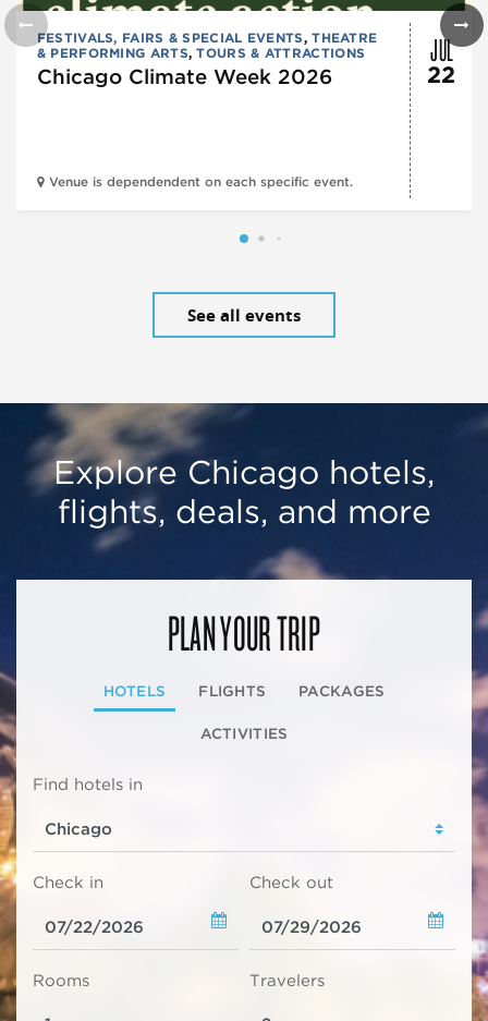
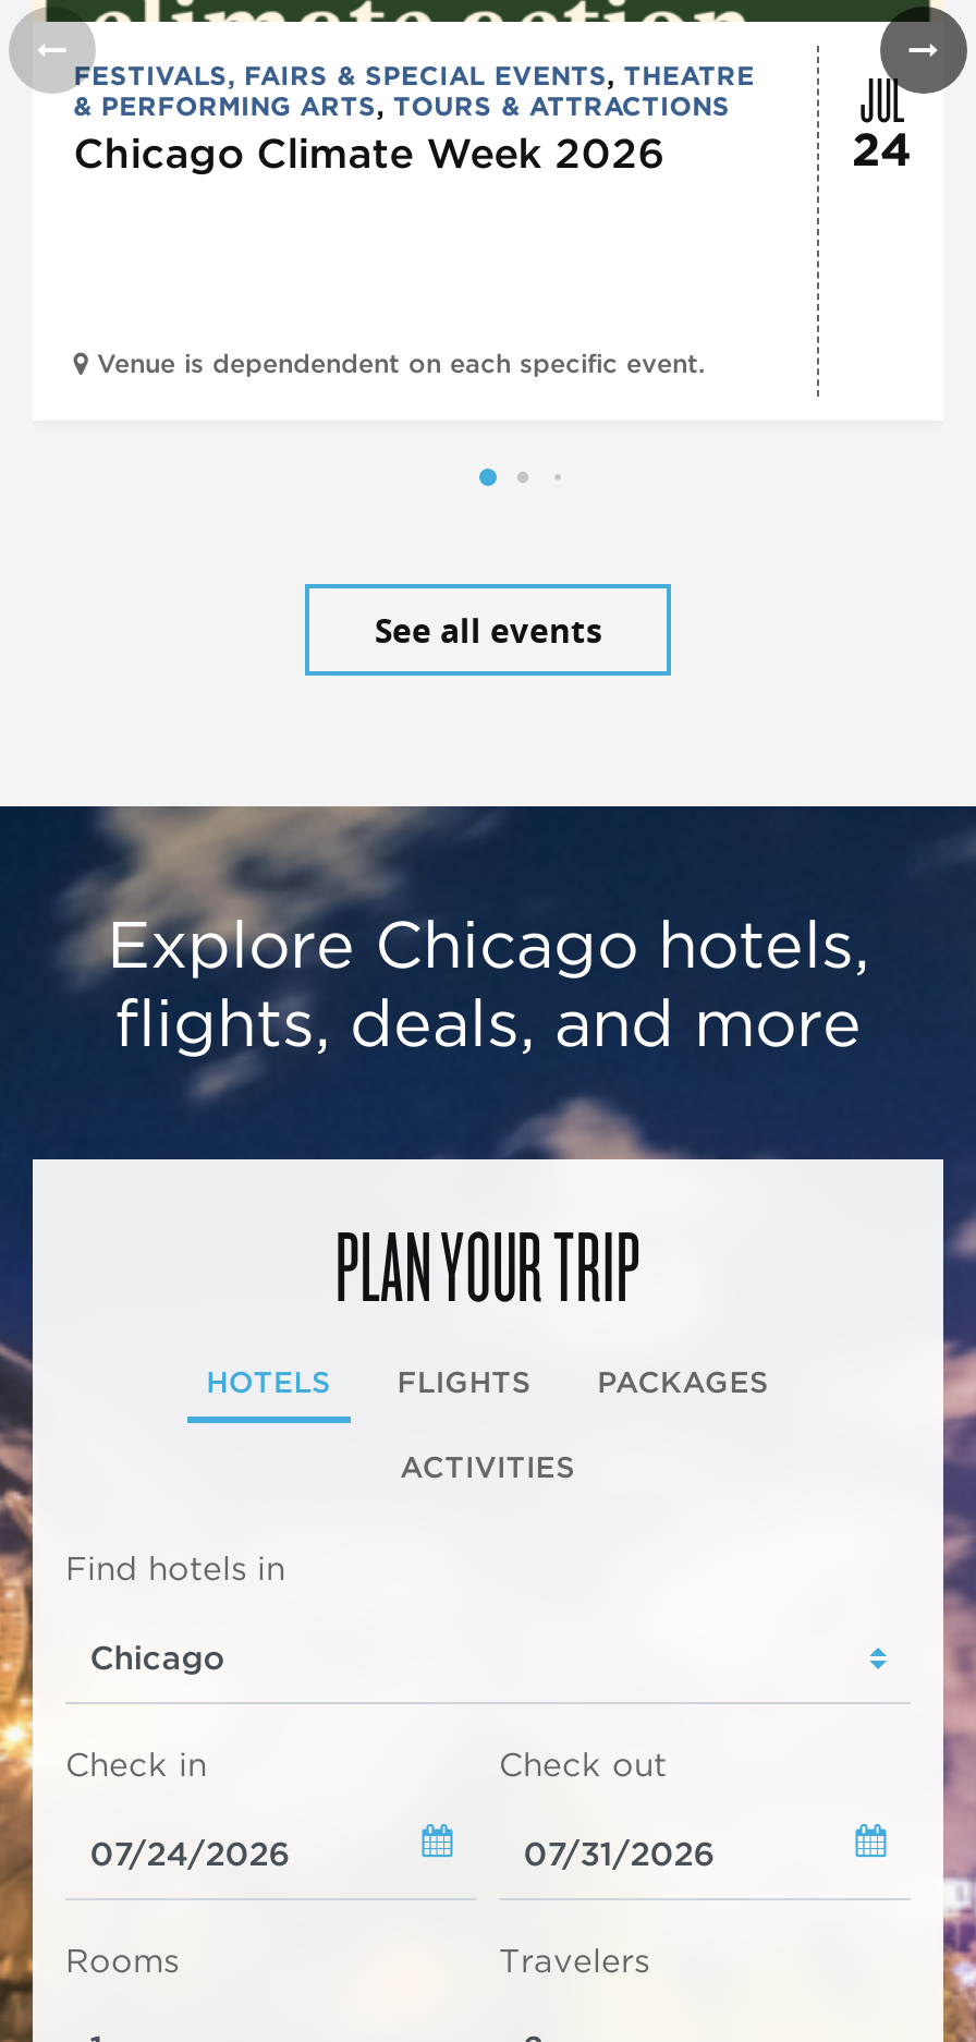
[427,60,455,88] 22 -> [852,121,911,175] 24

